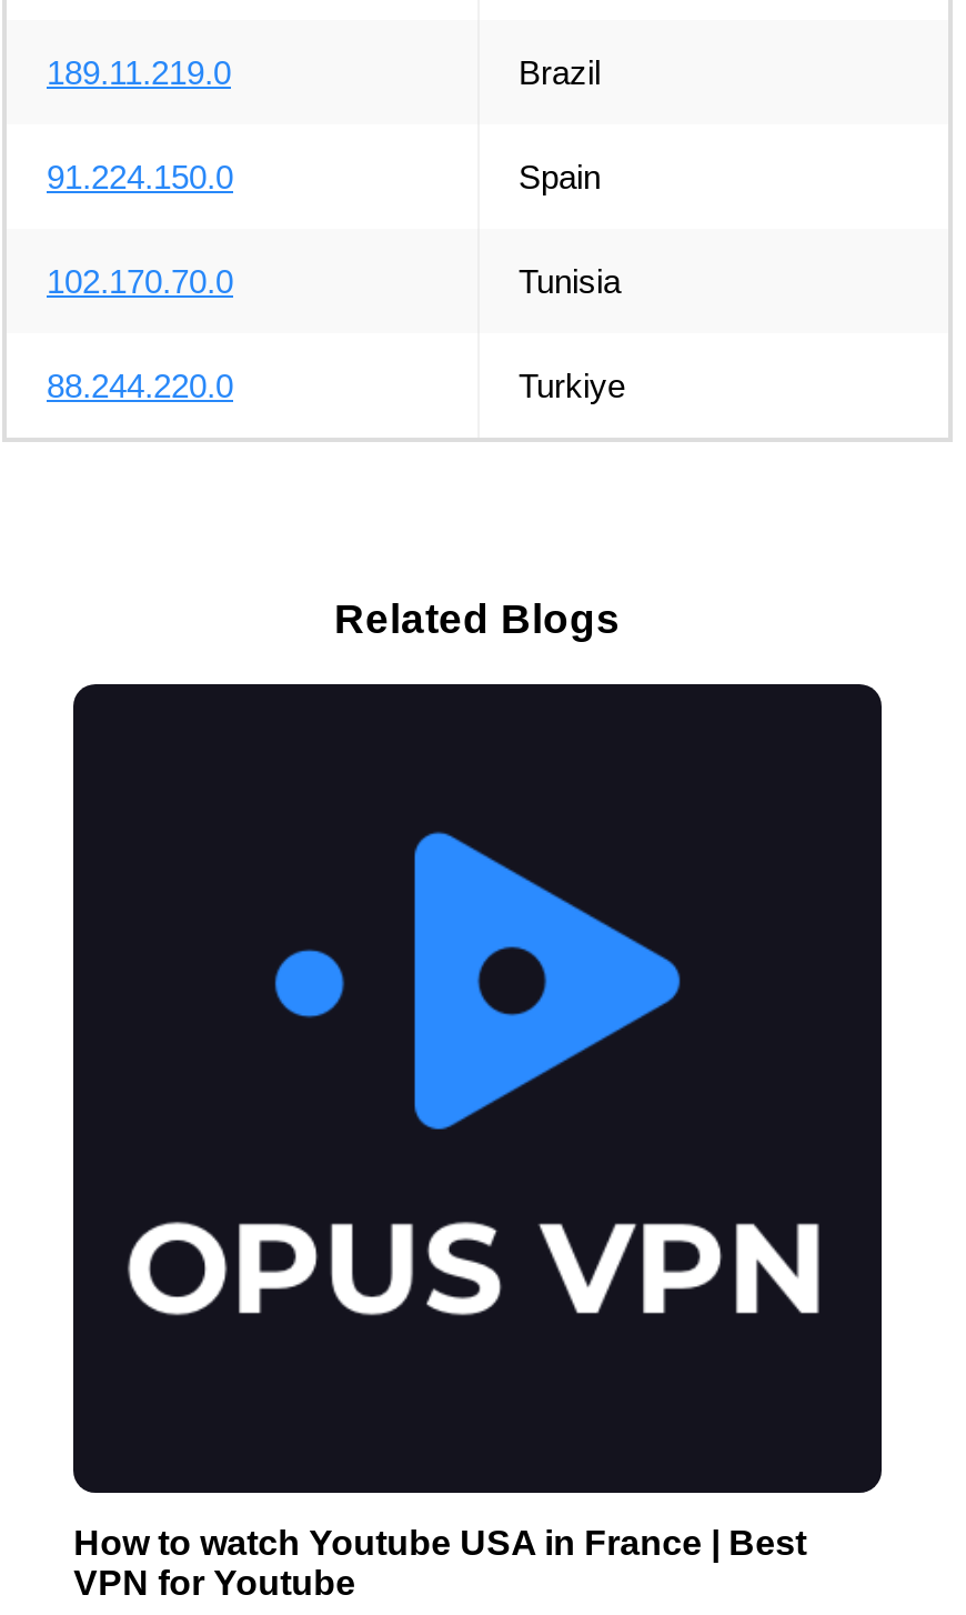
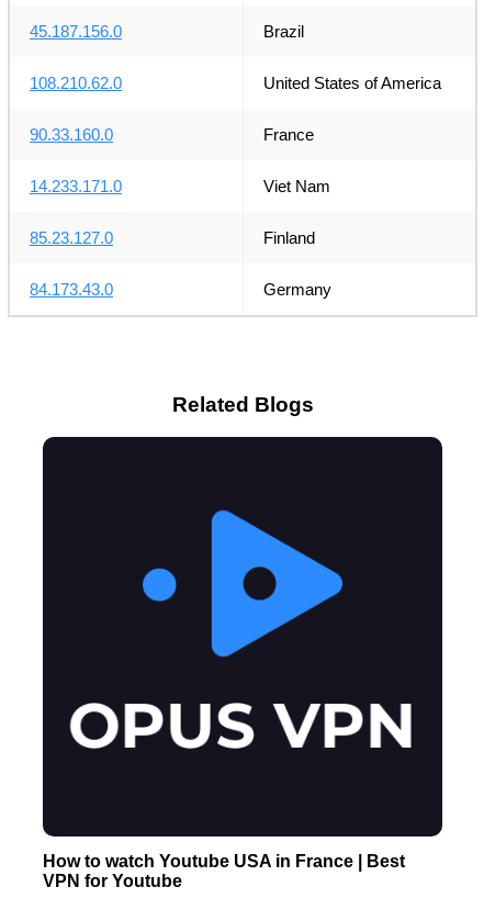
[47,53,231,91] 189.11.219.0 -> [30,22,122,41] 45.187.156.0
[47,158,625,404] 91.224.150.0 | Spain | 102.170.70.0 | Tunisia | 88.244.220.0 | Turkiye -> [30,73,441,298] 108.210.62.0 | United States of America | 90.33.160.0 | France | 14.233.171.0 | Viet Nam | 85.23.127.0 | Finland | 84.173.43.0 | Germany

